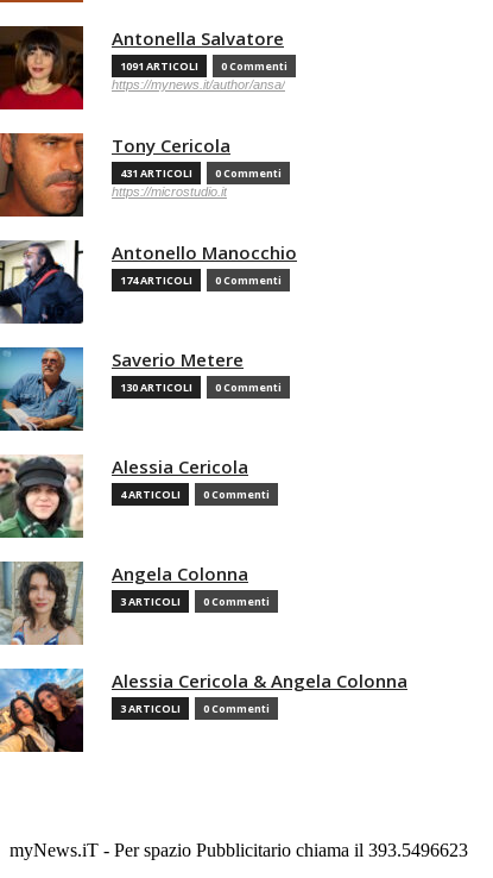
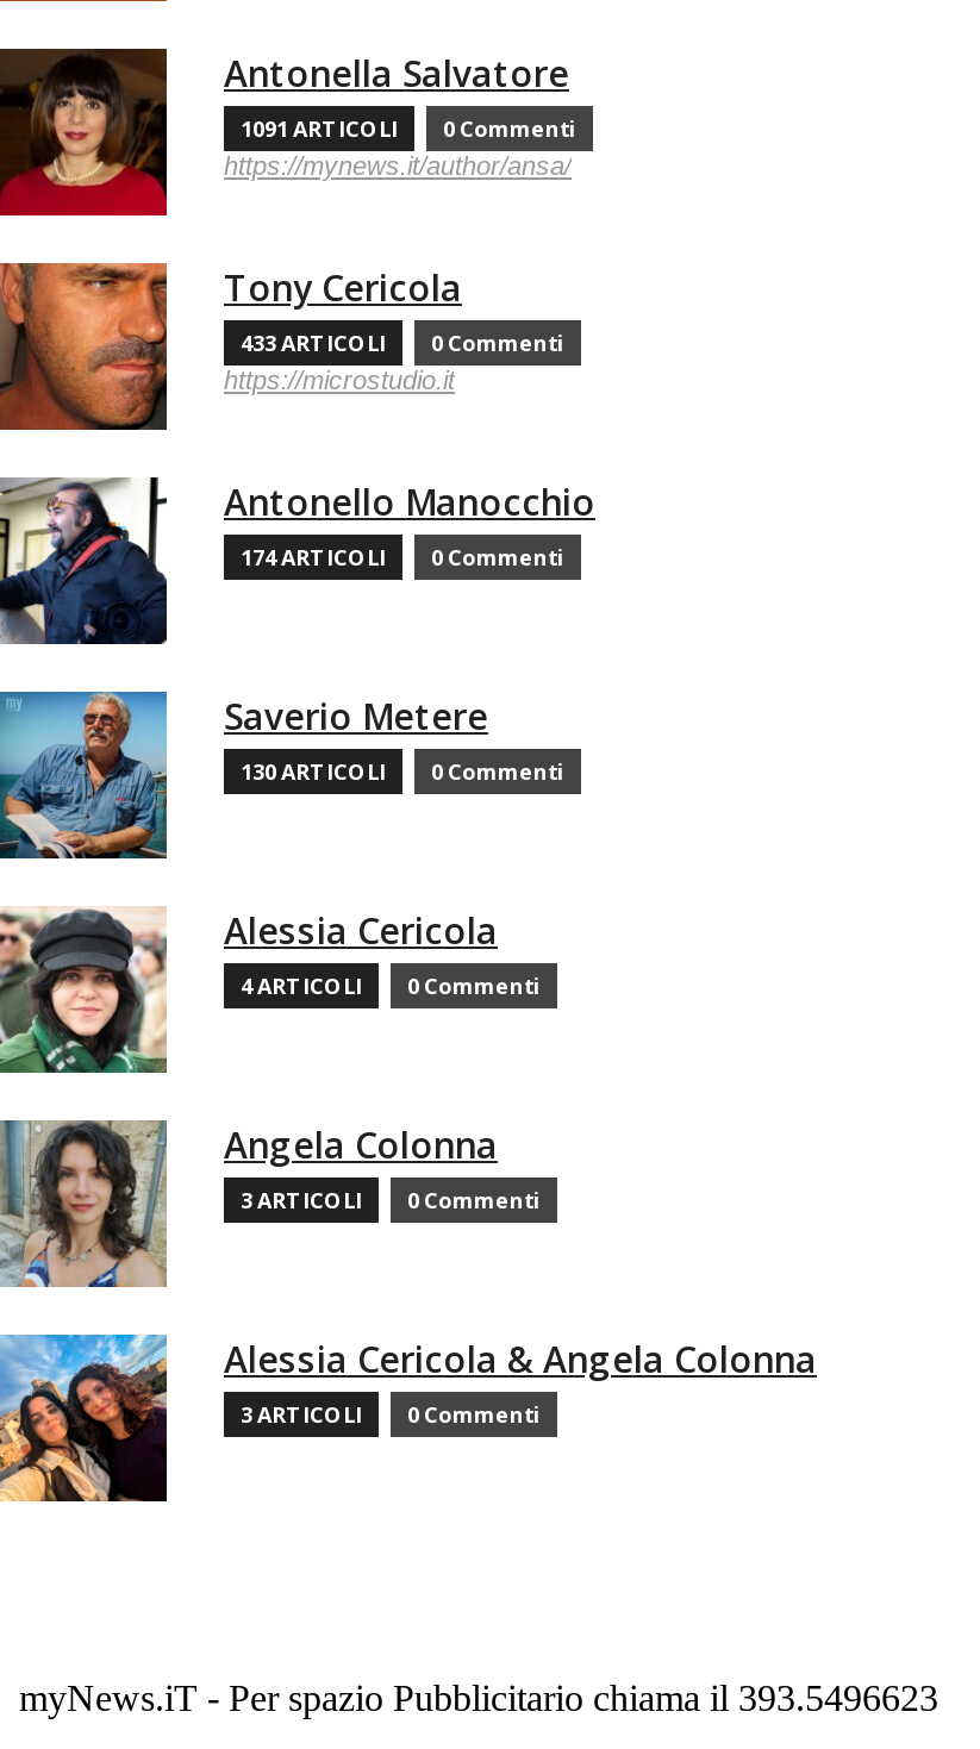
[120,166,282,181] 431 ARTICOLI 0 Commenti -> [241,328,564,359] 433 ARTICOLI 0 Commenti

